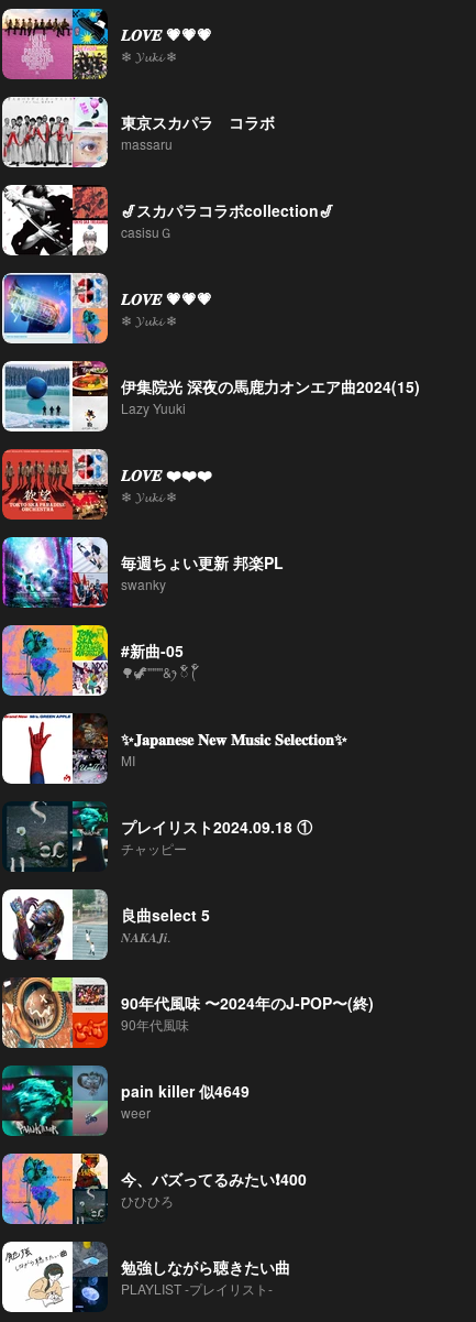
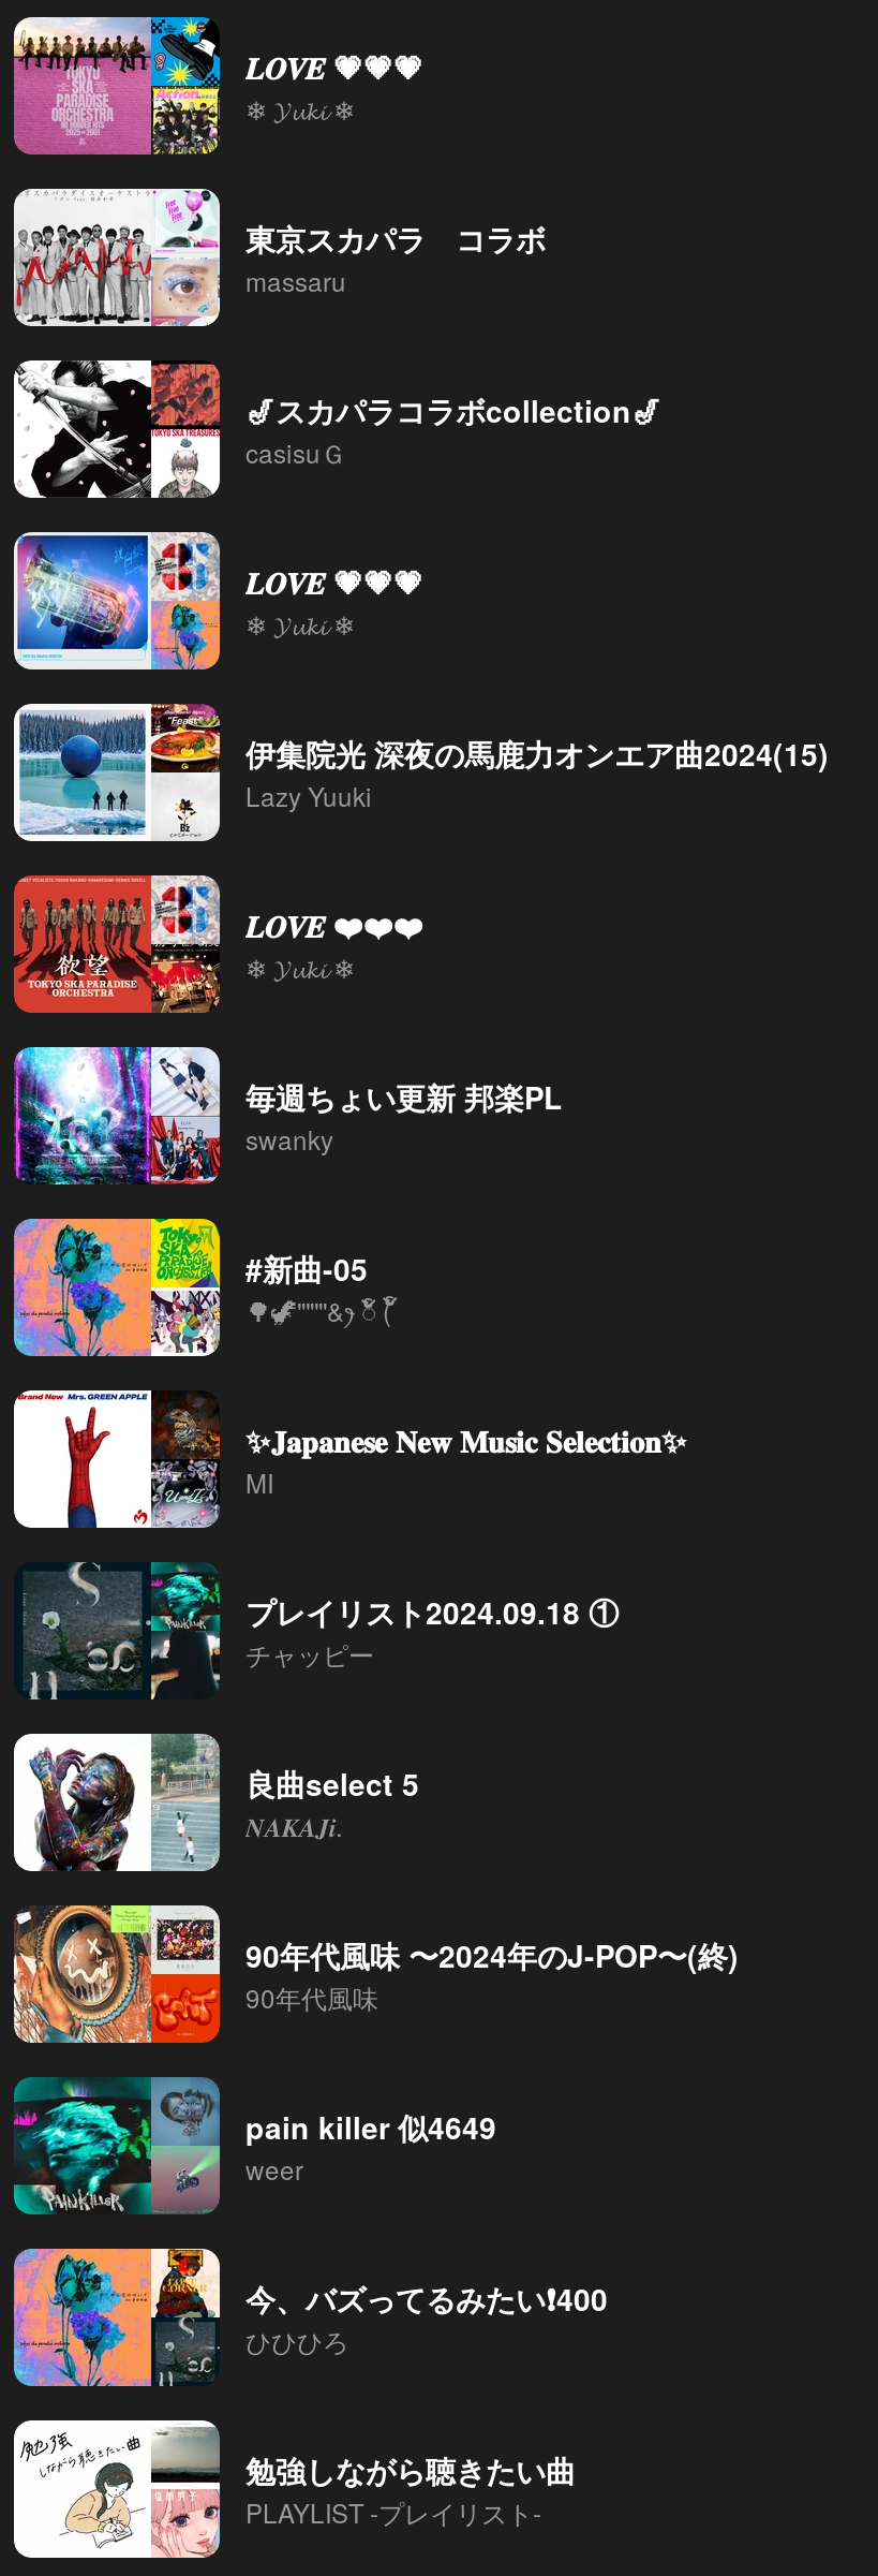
[71,1241,108,1312] [image] -> [151,2418,222,2560] [image]

